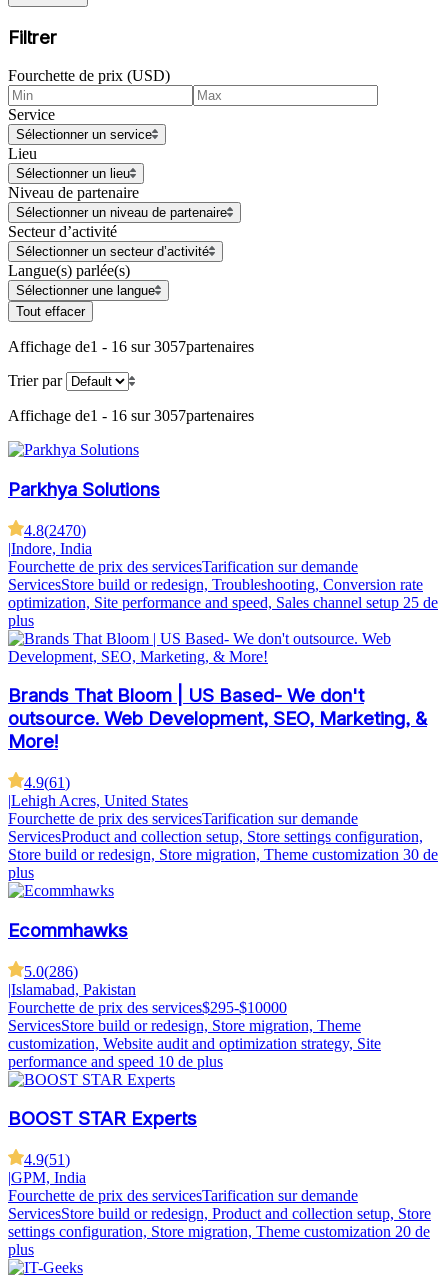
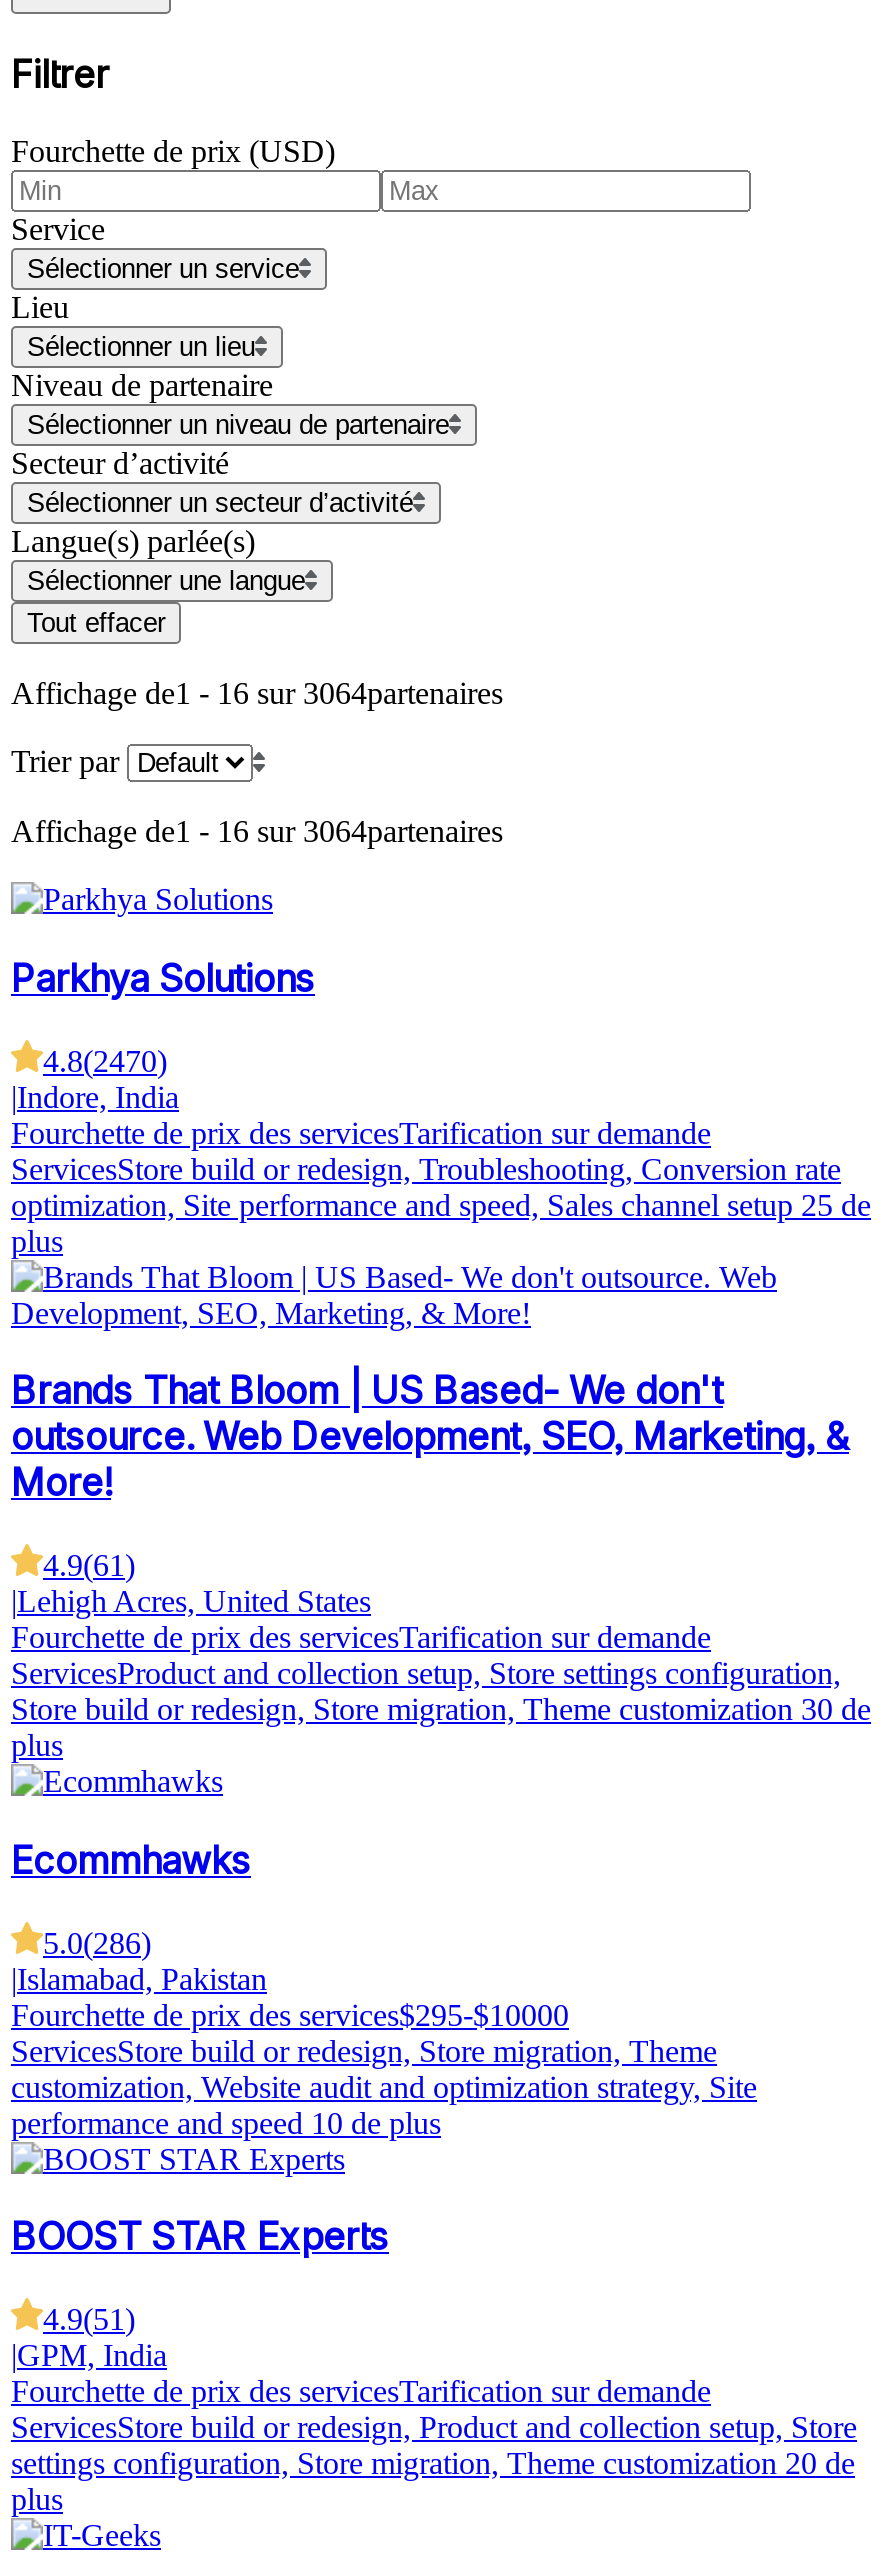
[8,338,254,355] Affichage de1 - 16 sur 3057partenaires -> [11,677,503,711] Affichage de1 - 16 sur 3064partenaires
[8,407,254,424] Affichage de1 - 16 sur 3057partenaires -> [11,815,503,849] Affichage de1 - 16 sur 3064partenaires

